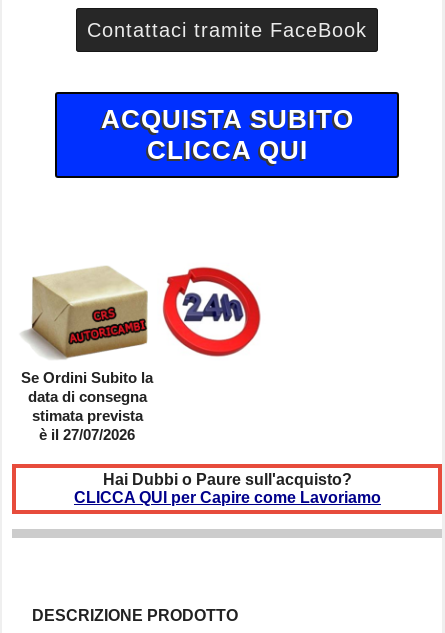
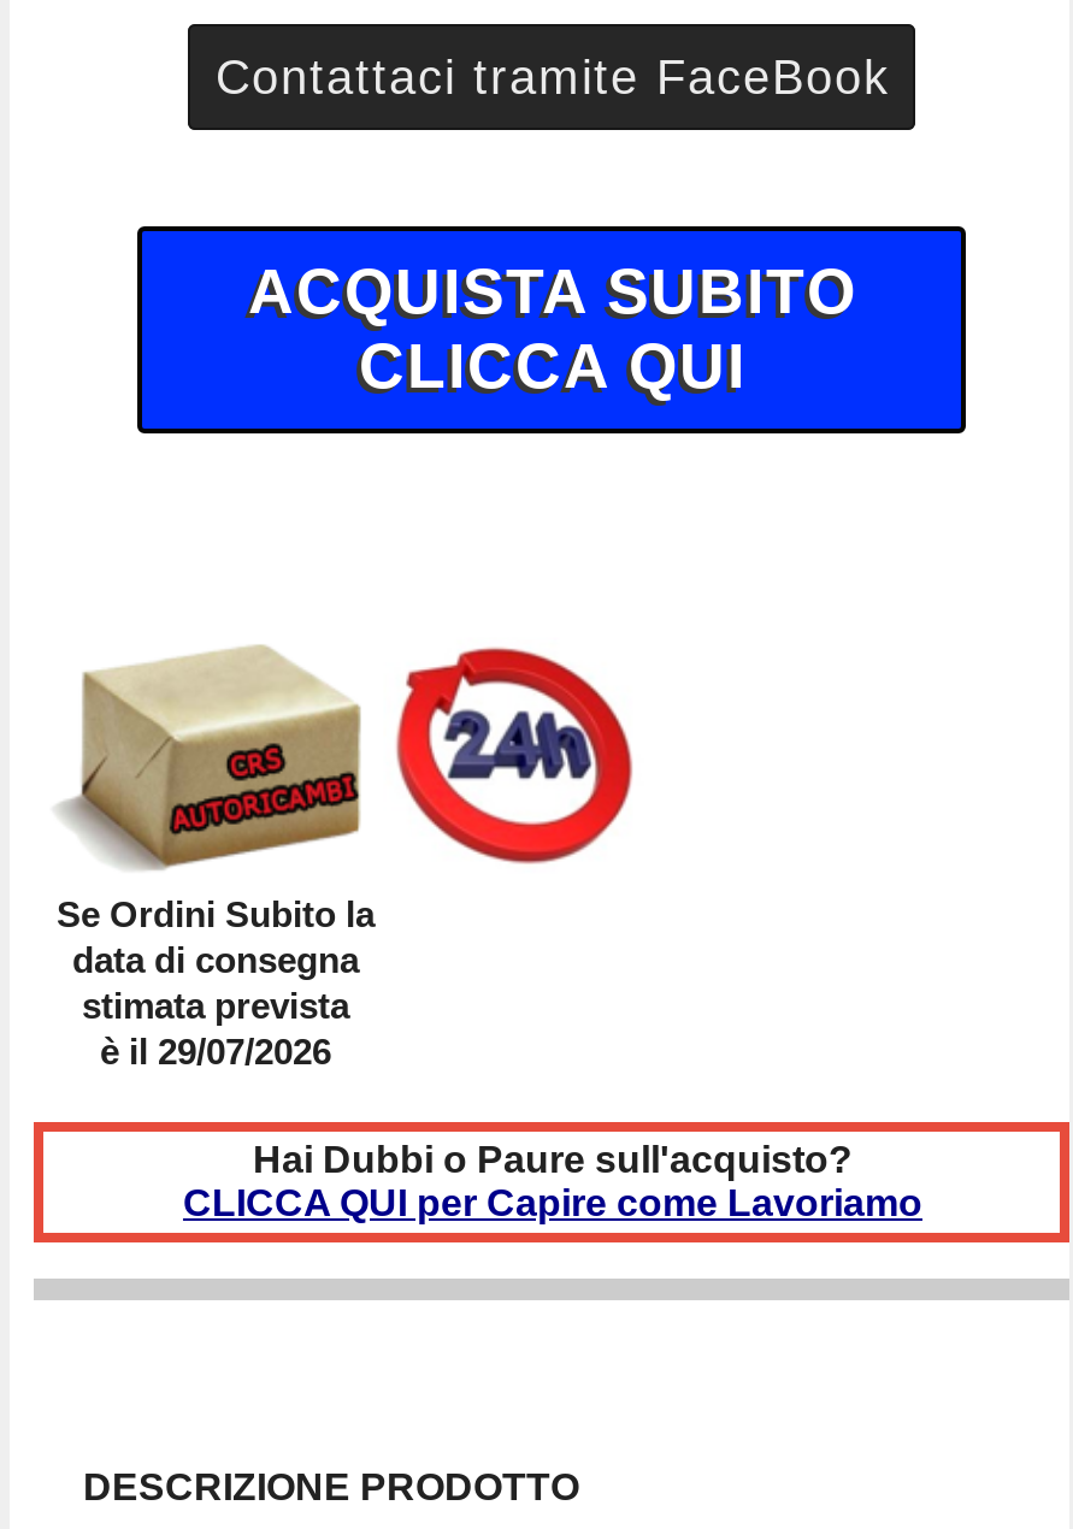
[39,426,135,443] è il 27/07/2026 -> [100,1030,331,1071] è il 29/07/2026

